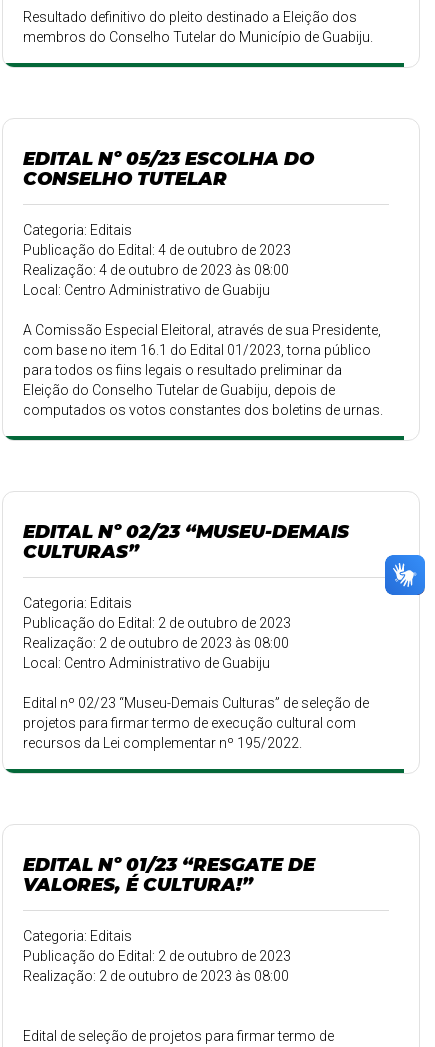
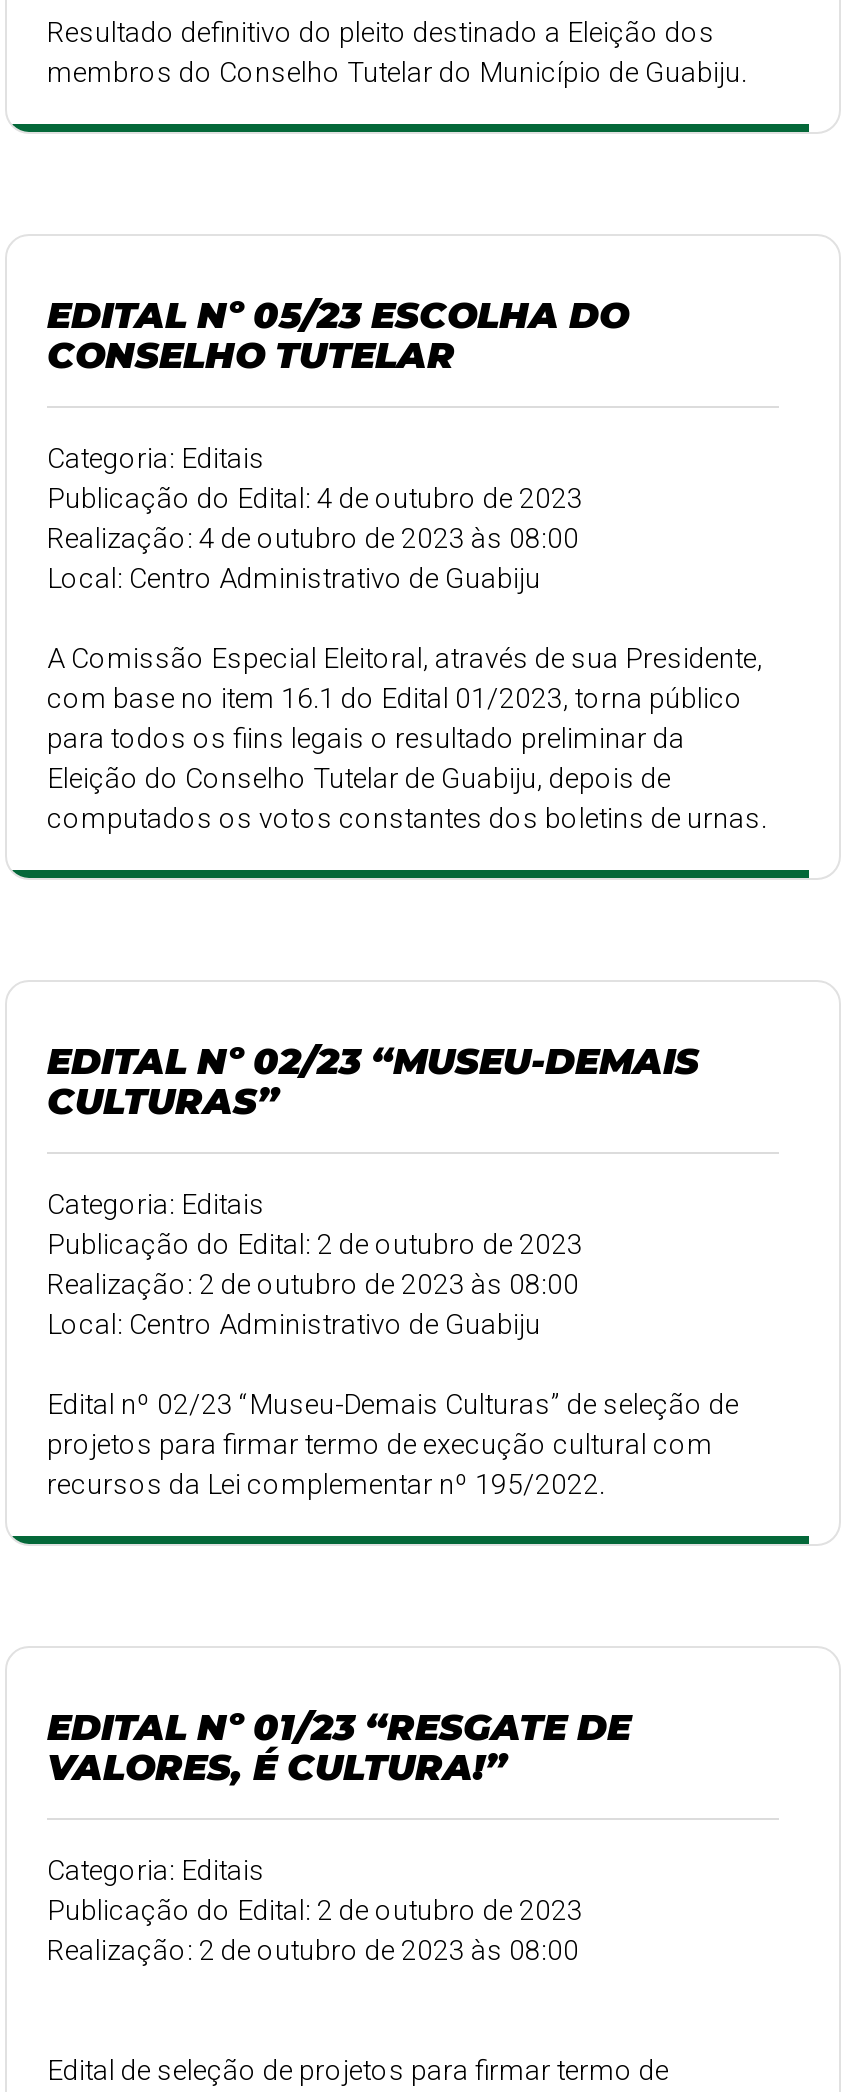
[384,554,426,596] [image] -> none

